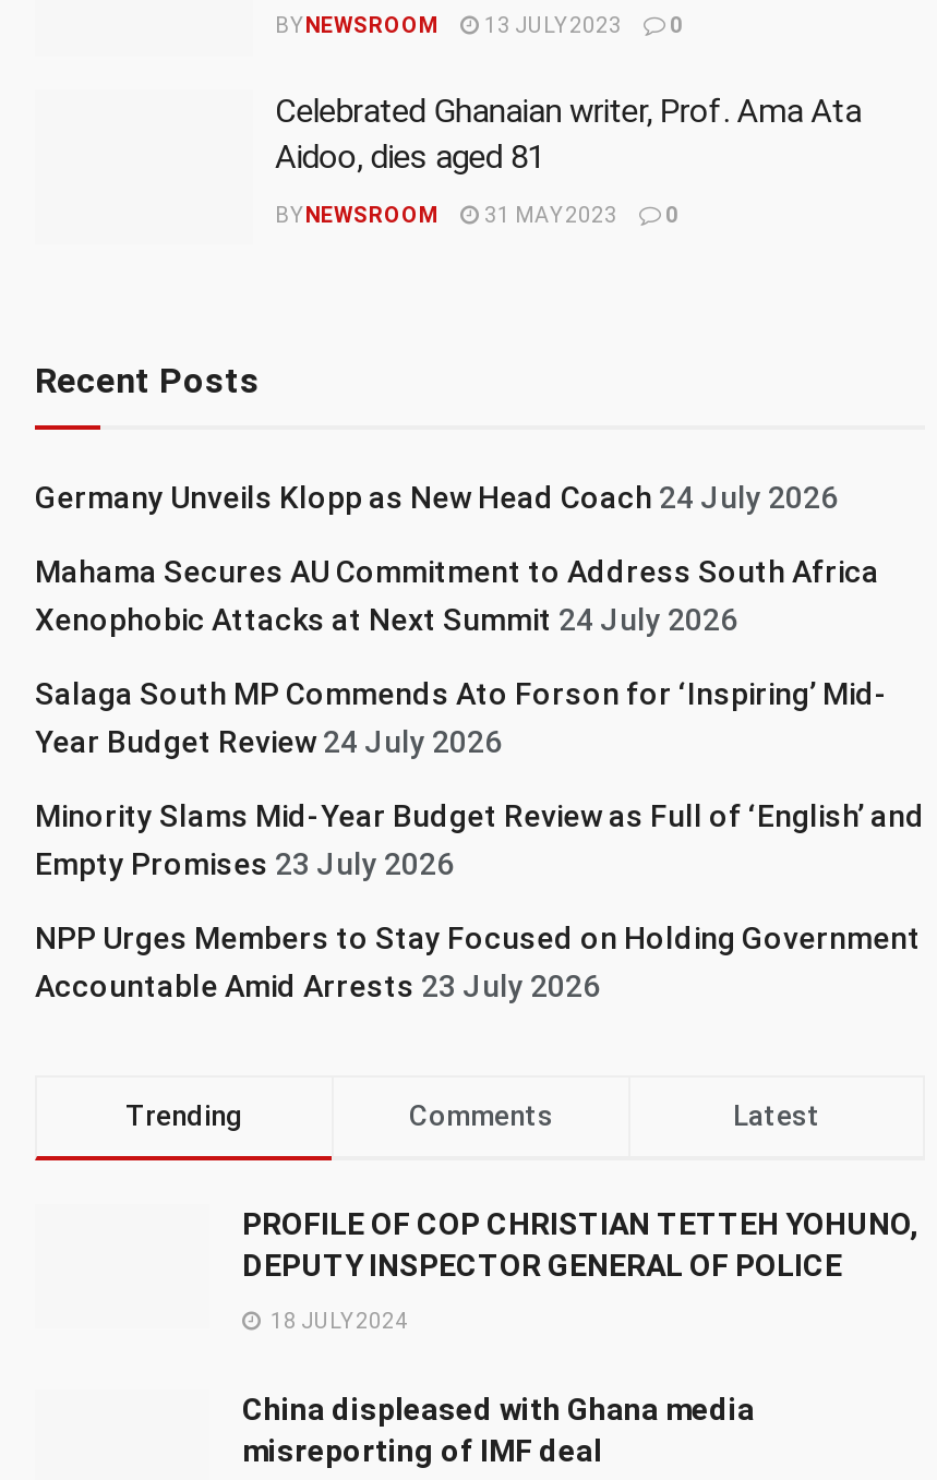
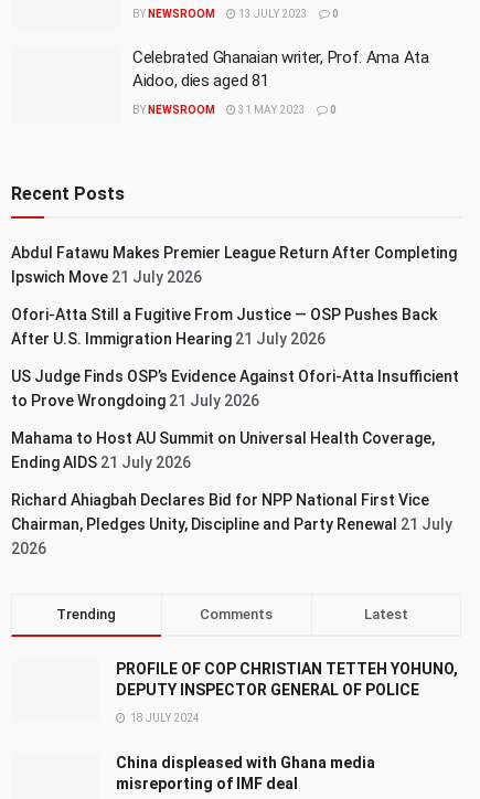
[35,480,838,515] Germany Unveils Klopp as New Head Coach 24 July 2026 -> [11,244,457,286] Abdul Fatawu Makes Premier League Return After Completing | Ipswich Move 21 July 2026
[35,554,879,637] Mahama Secures AU Commitment to Address South Africa | Xenophobic Attacks at Next Summit 24 July 2026 -> [11,306,437,348] Ofori-Atta Still a Fugitive From Justice — OSP Pushes Back | After U.S. Immigration Hearing 21 July 2026
[35,676,888,759] Salaga South MP Commends Ato Forson for ‘Inspiring’ Mid- | Year Budget Review 24 July 2026 -> [11,367,459,409] US Judge Finds OSP’s Evidence Against Ofori-Atta Insufficient | to Prove Wrongdoing 21 July 2026
[35,798,925,881] Minority Slams Mid-Year Budget Review as Full of ‘English’ and | Empty Promises 23 July 2026 -> [11,429,435,471] Mahama to Host AU Summit on Universal Health Coverage, | Ending AIDS 21 July 2026
[35,921,921,1003] NPP Urges Members to Stay Focused on Holding Government | Accountable Amid Arrests 23 July 2026 -> [11,491,452,557] Richard Ahiagbah Declares Bid for NPP National First Vice | Chairman, Pledges Unity, Discipline and Party Renewal 21 July | 2026

